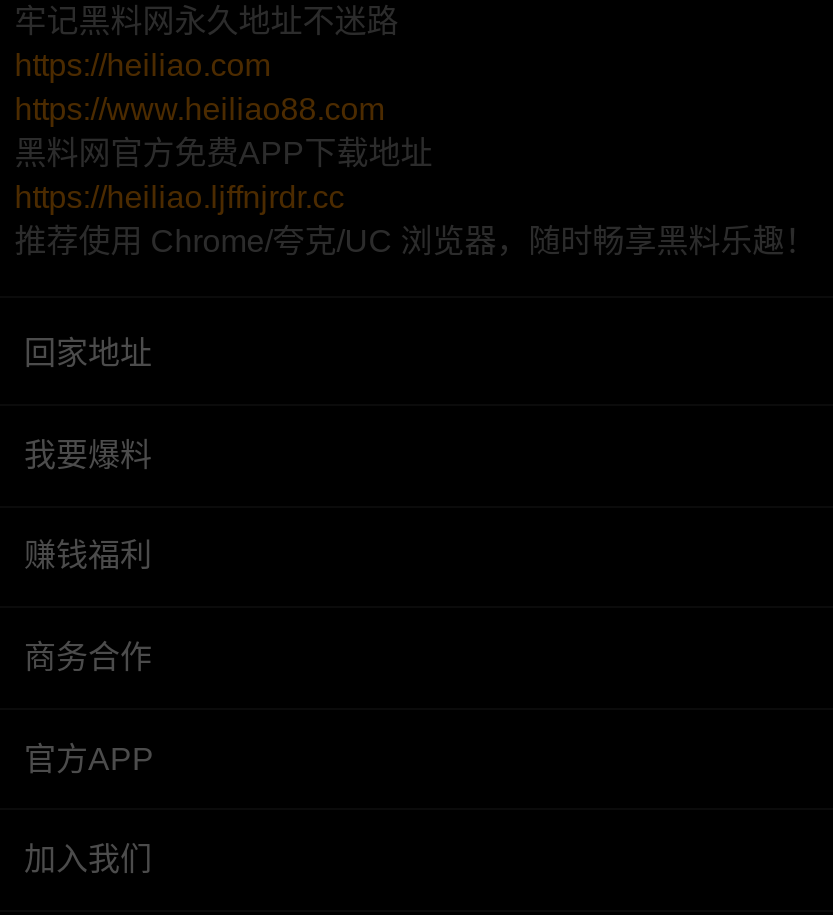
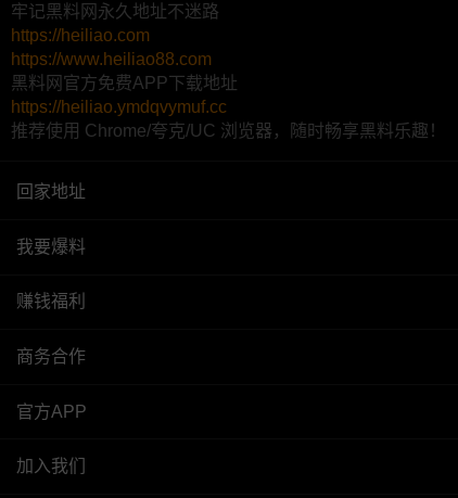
[14,181,344,215] https://heiliao.ljffnjrdr.cc -> [11,98,227,116] https://heiliao.ymdqvymuf.cc

